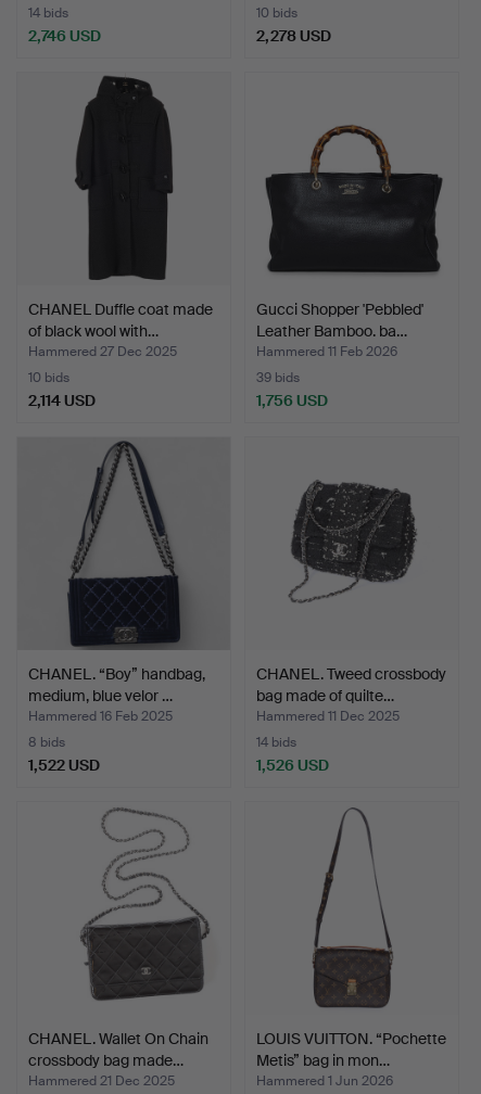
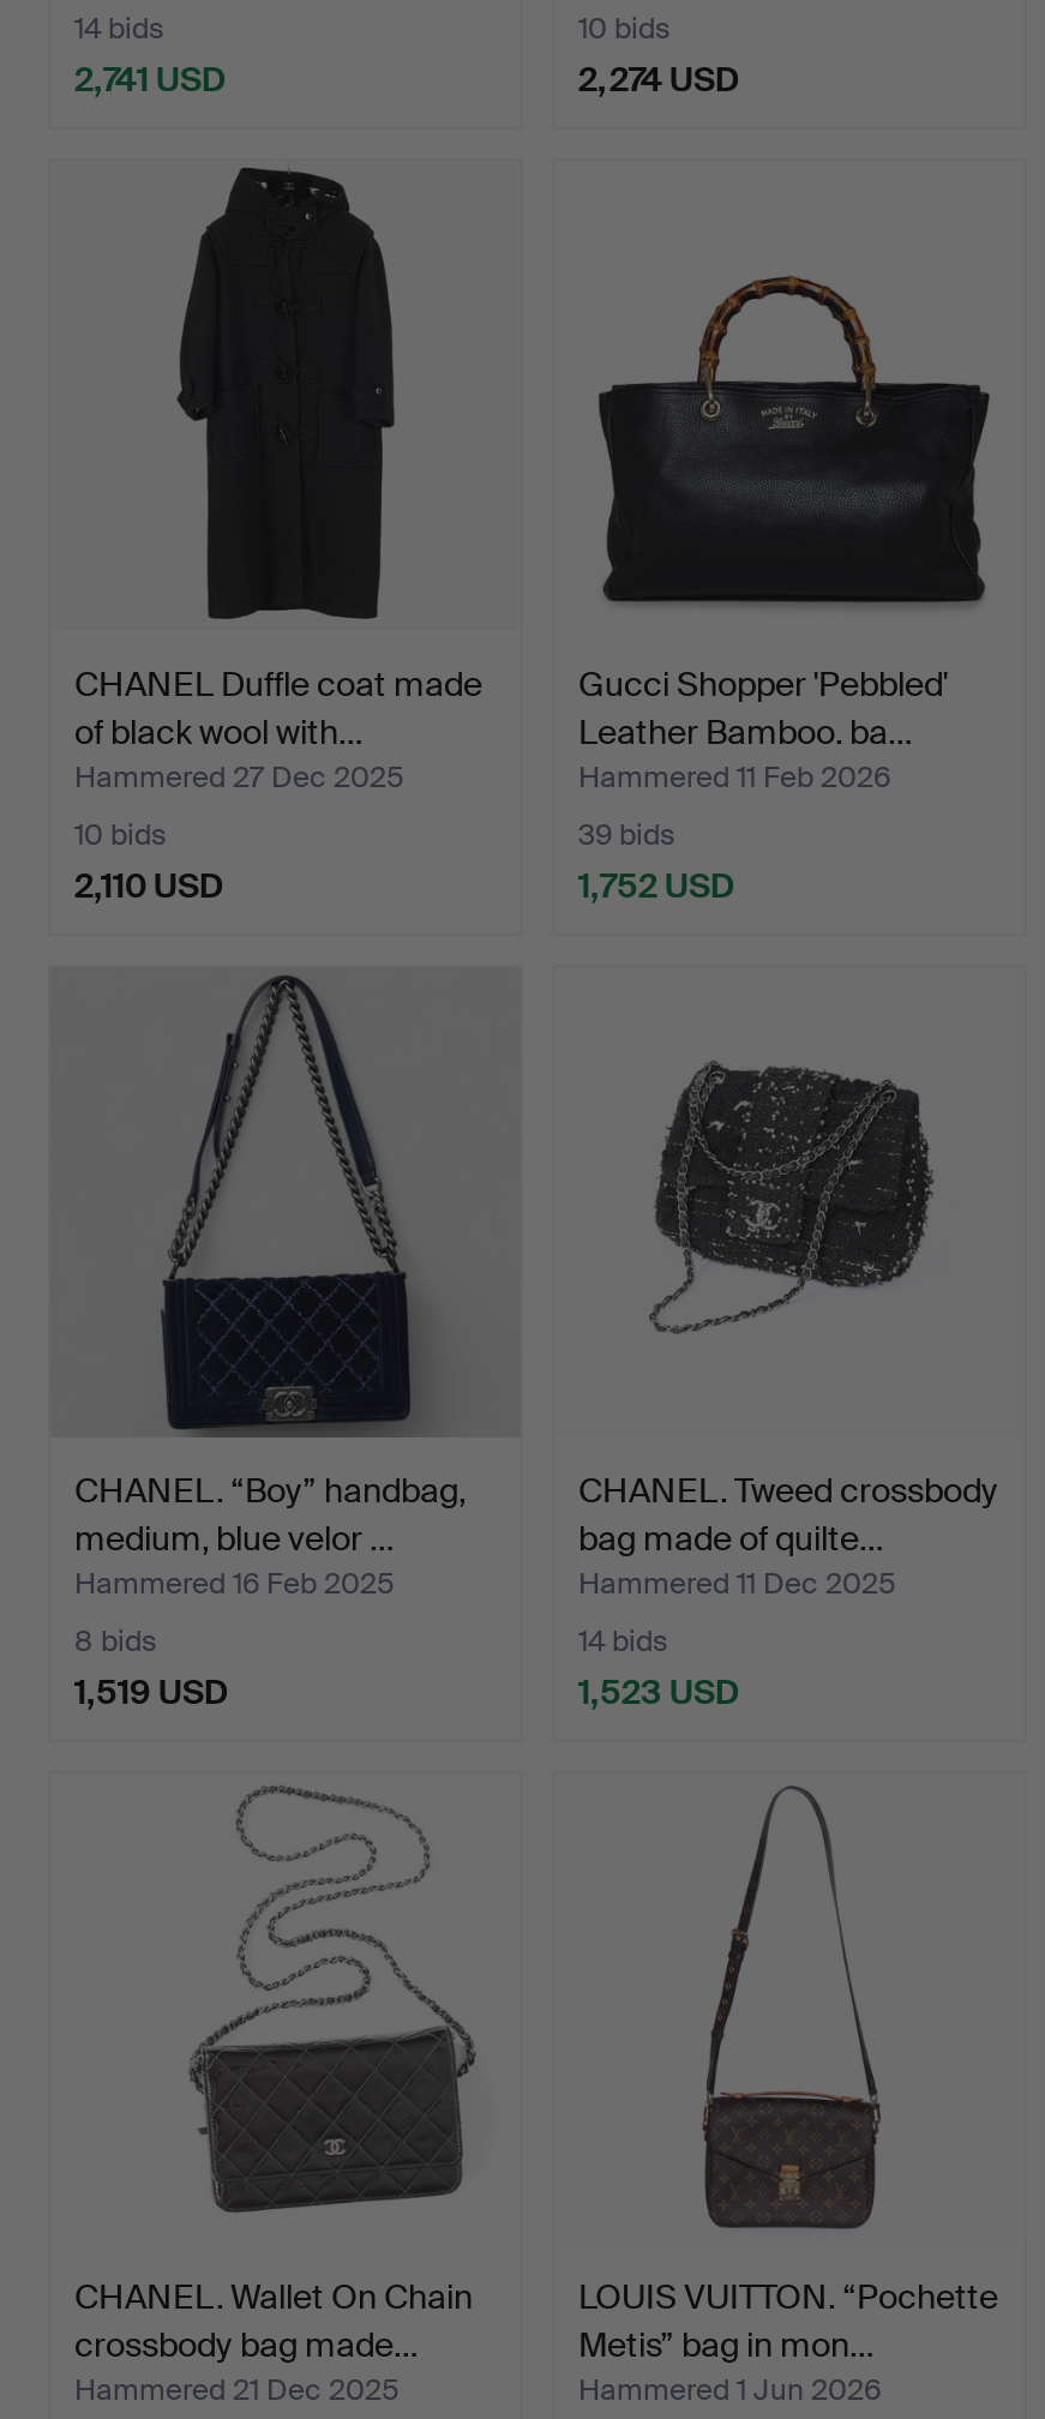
[28,26,101,45] 2,746 USD -> [74,57,226,100] 2,741 USD
[256,26,331,45] 2,278 USD -> [578,57,739,100] 2,274 USD
[28,390,96,410] 2,114 USD -> [74,863,223,907] 2,110 USD
[256,390,328,410] 1,756 USD -> [578,863,734,907] 1,752 USD
[28,755,100,775] 1,522 USD -> [74,1670,228,1713] 1,519 USD
[256,755,329,775] 1,526 USD -> [578,1670,739,1713] 1,523 USD

